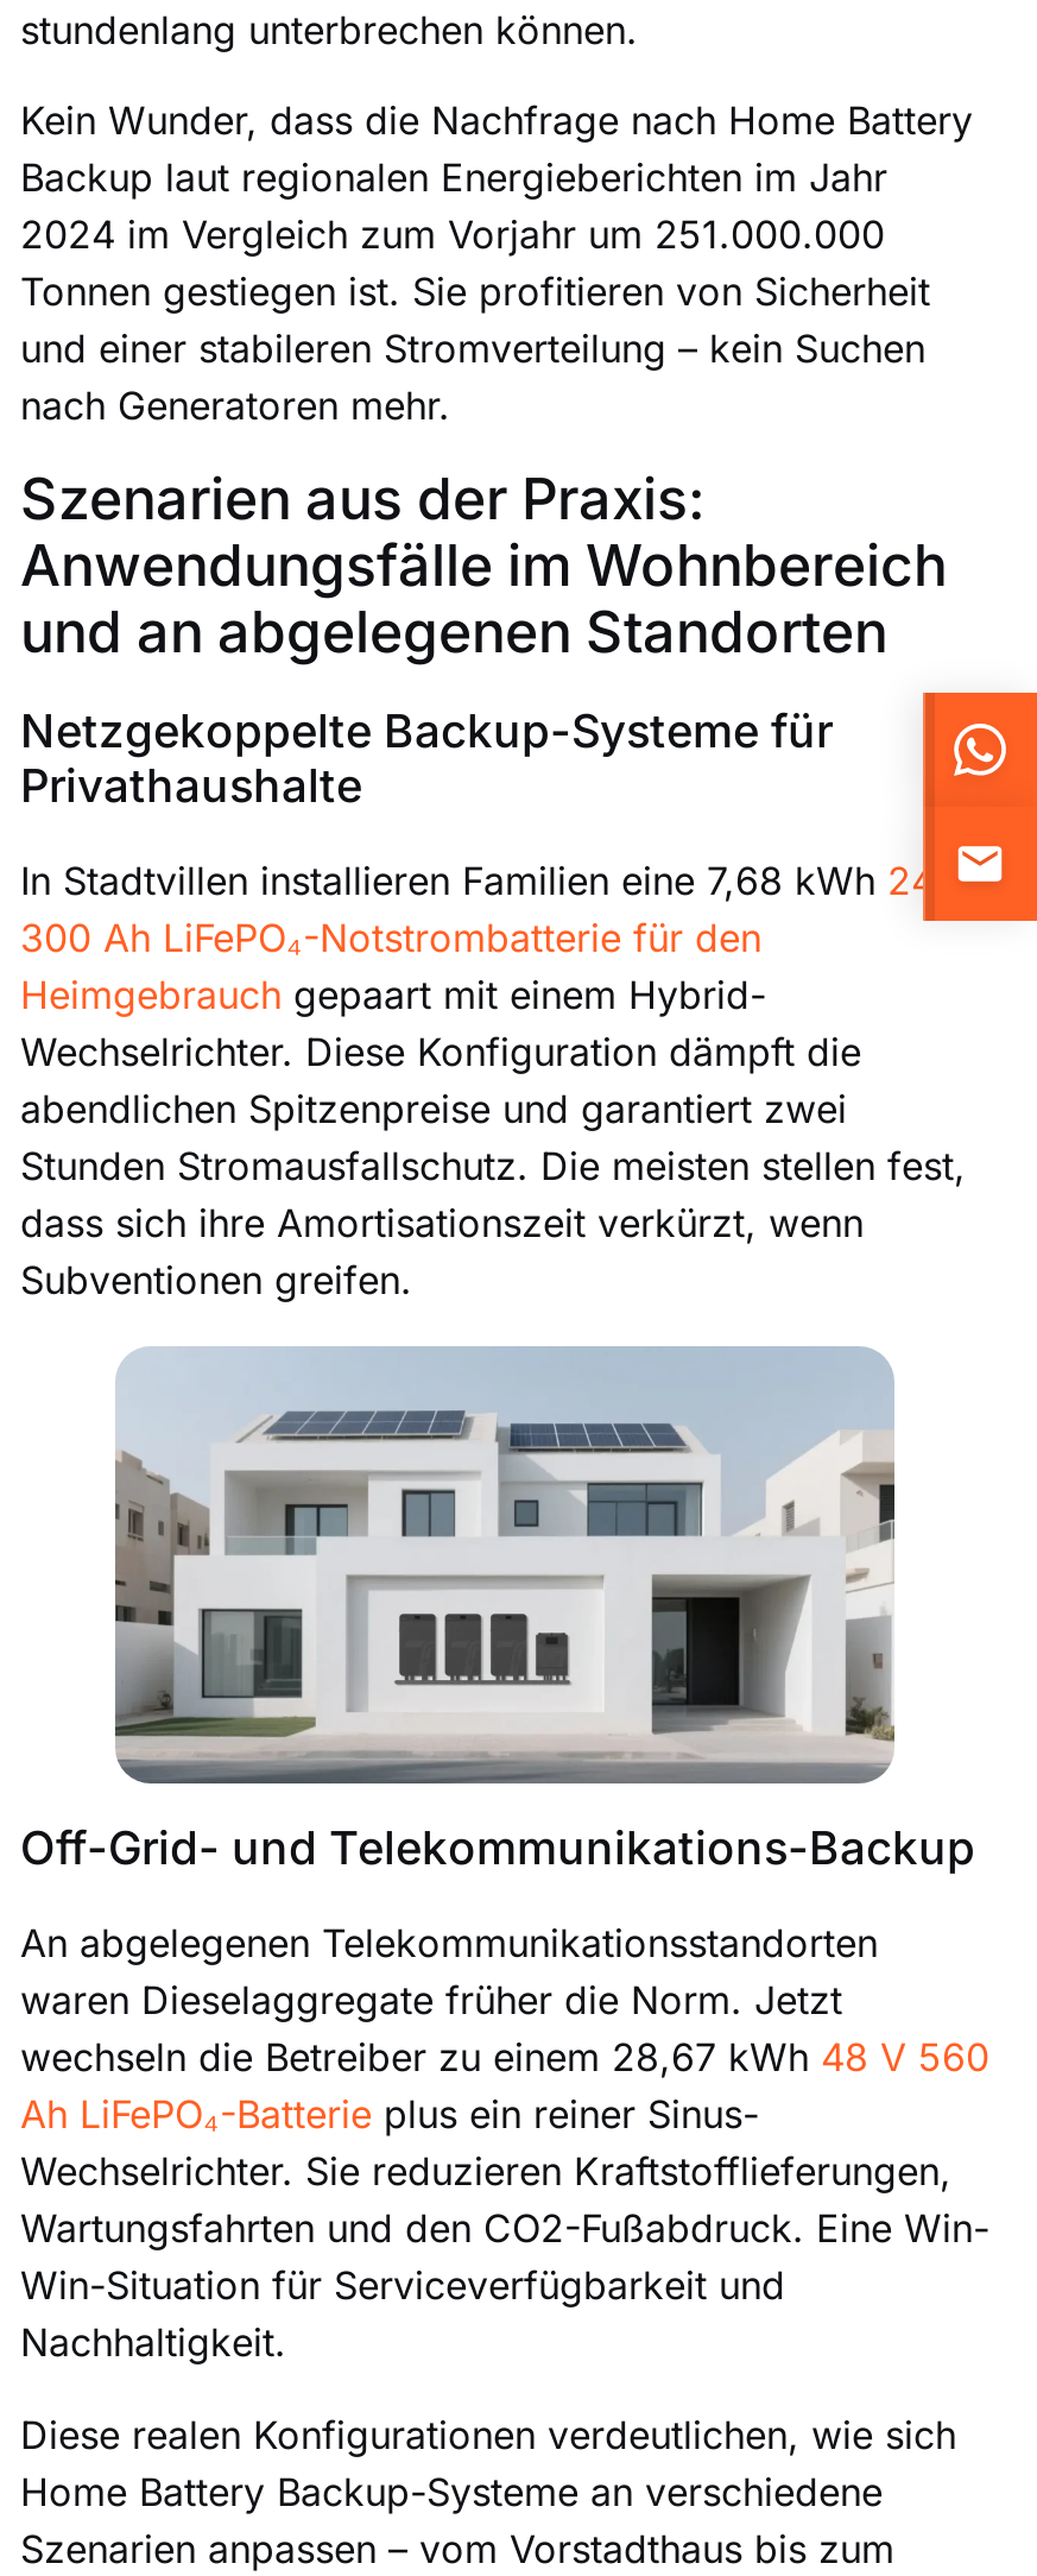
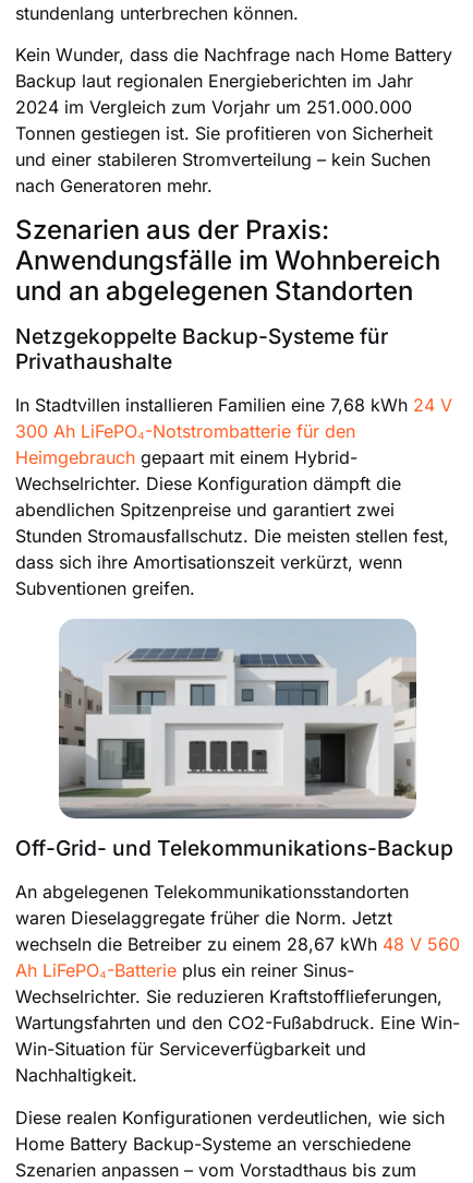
[918,689,1030,924] [image] -> none

